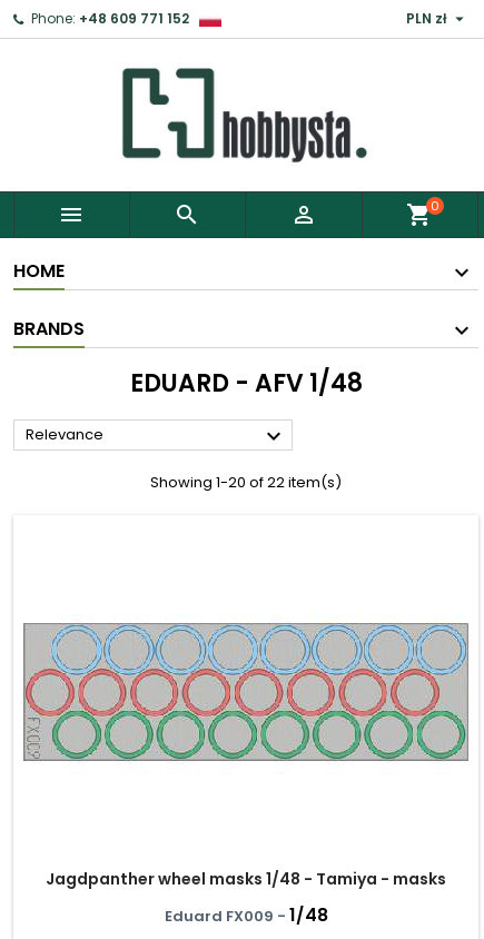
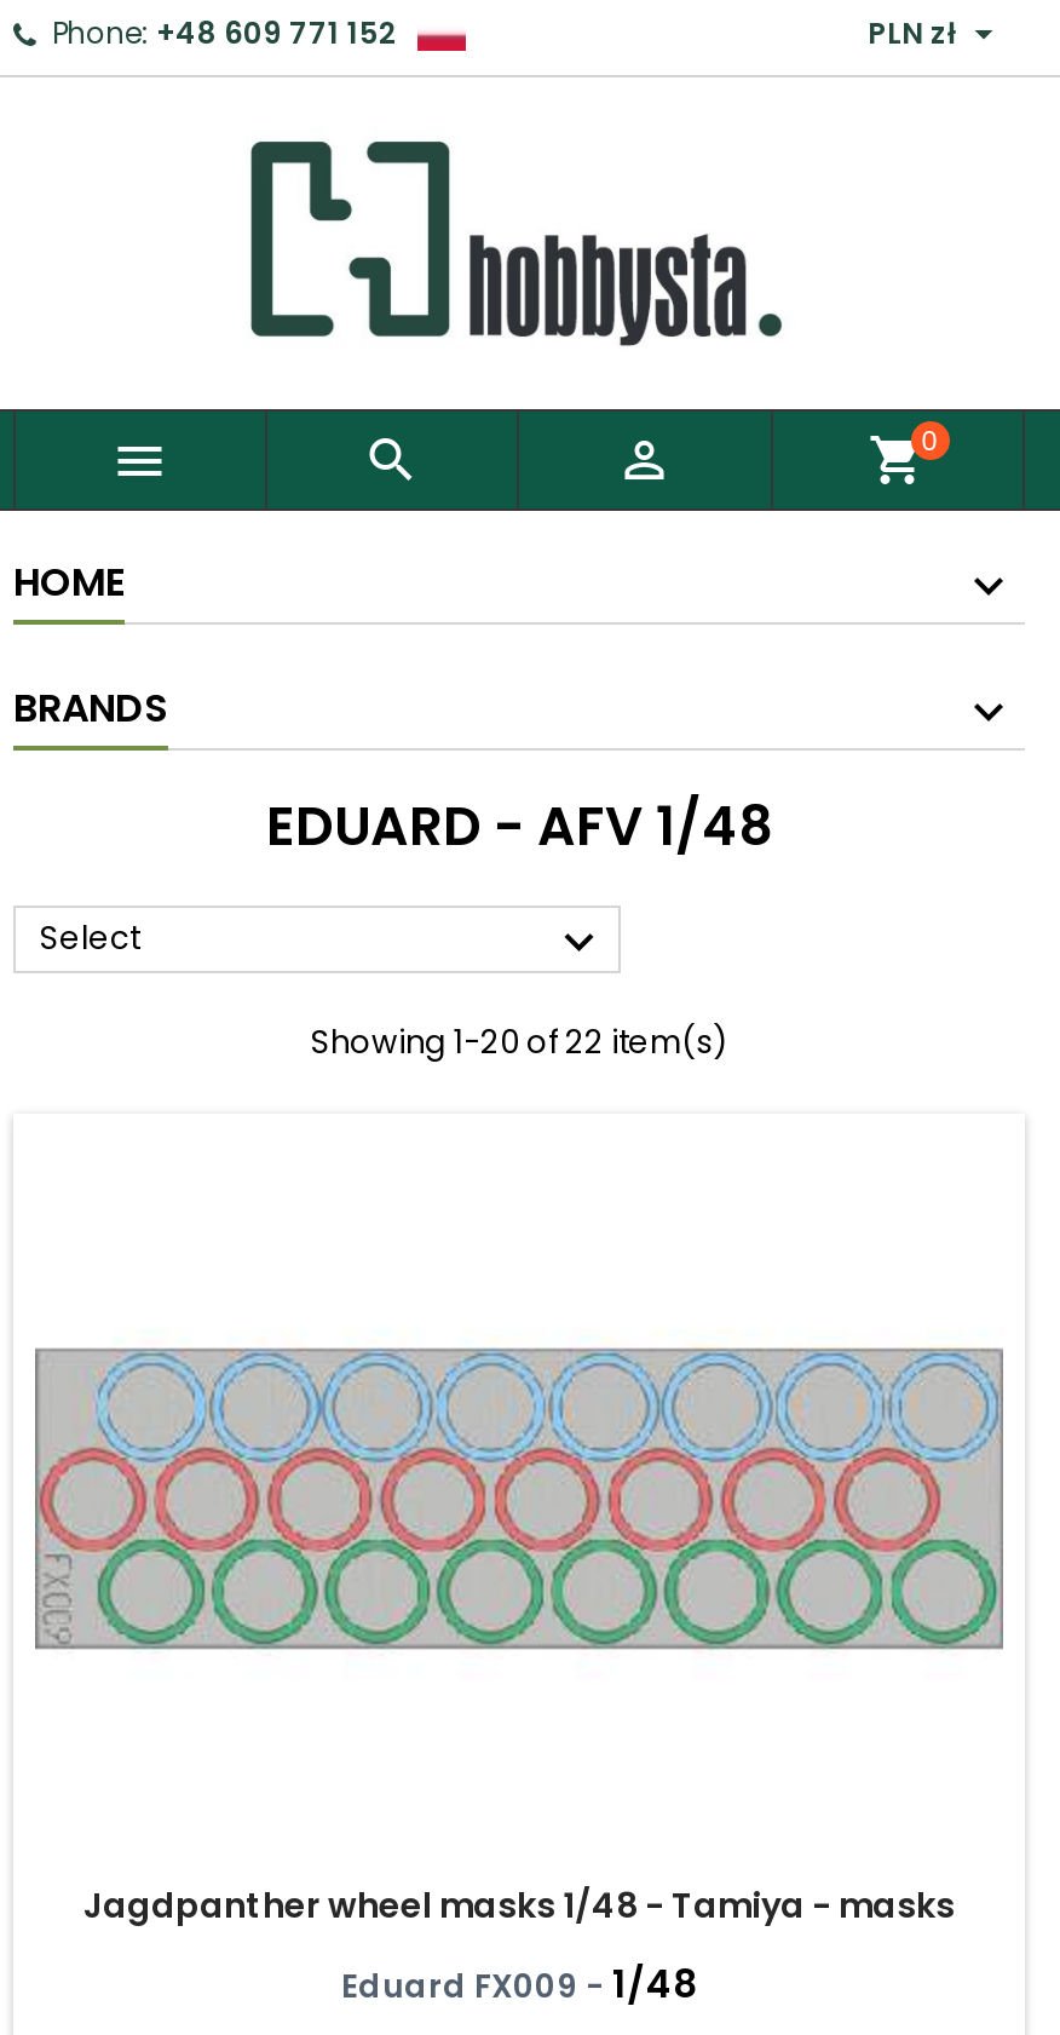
[26,424,103,445] Relevance -> [40,915,139,961] Select

